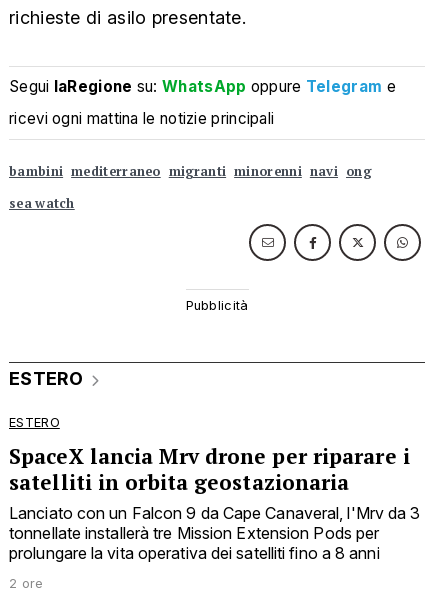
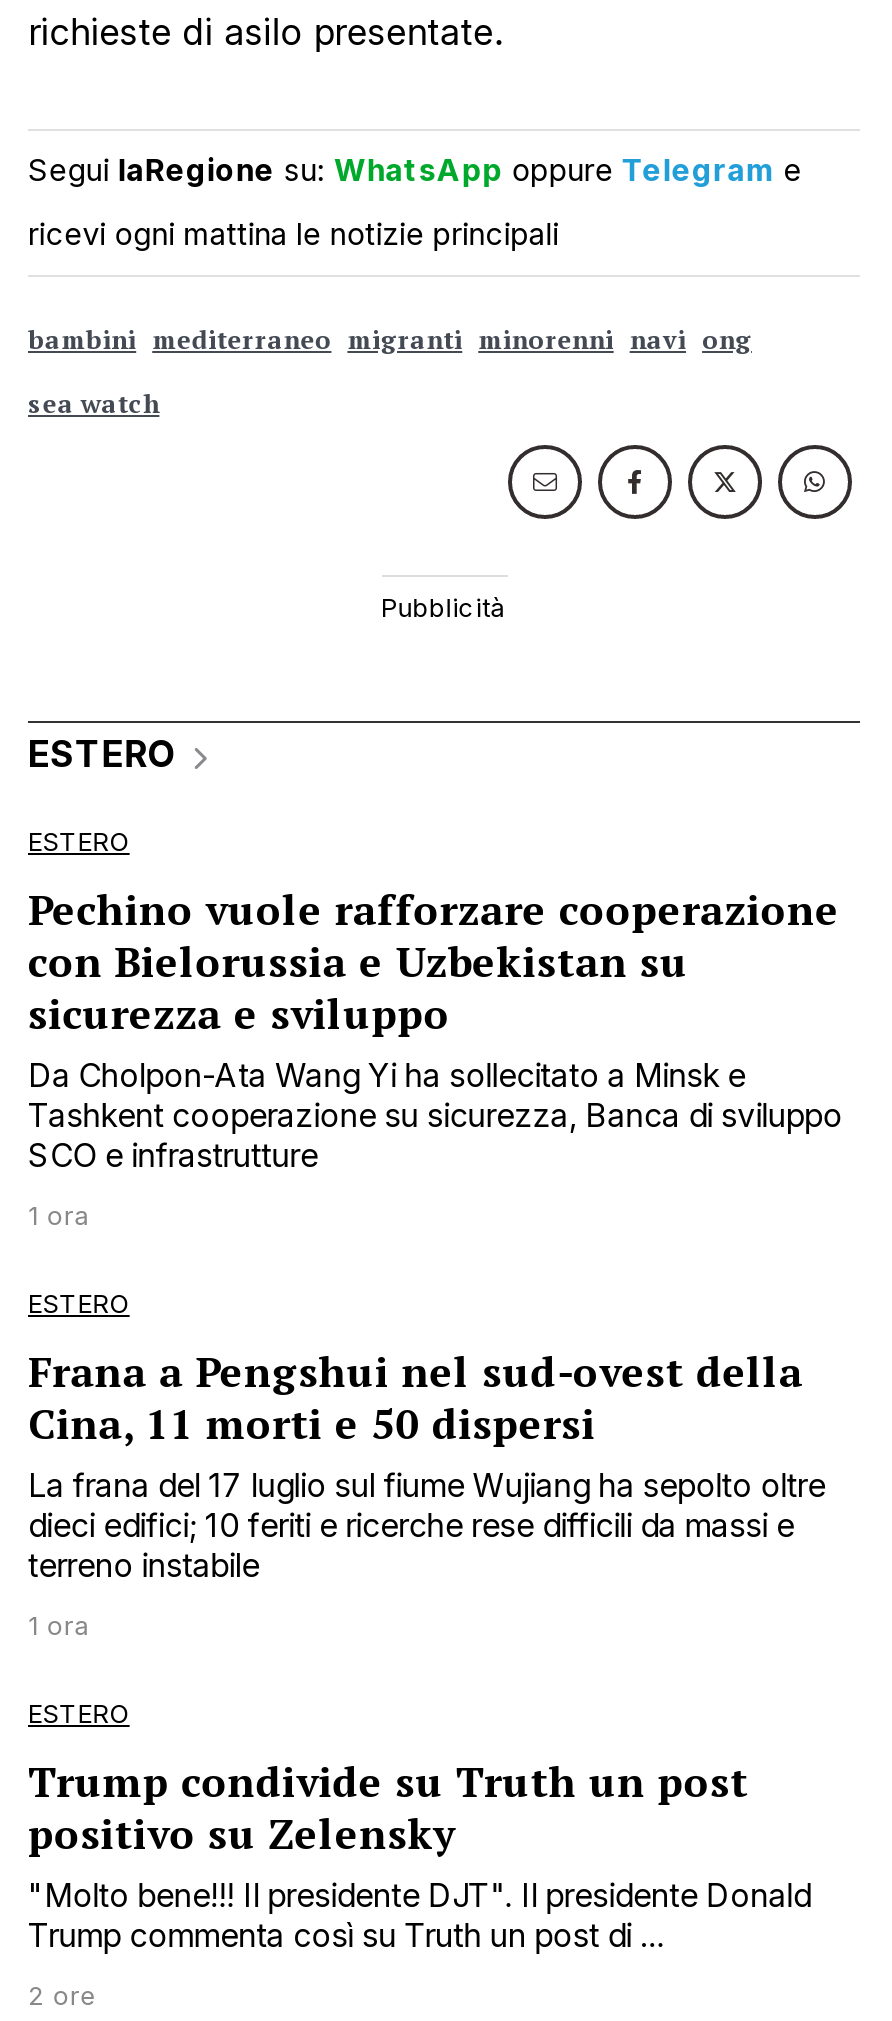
[9,442,420,563] SpaceX lancia Mrv drone per riparare i | satelliti in orbita geostazionaria | Lanciato con un Falcon 9 da Cape Canaveral, l'Mrv da 3 | tonnellate installerà tre Mission Extension Pods per | prolungare la vita operativa dei satelliti fino a 8 anni -> [28,882,843,1956] Pechino vuole rafforzare cooperazione | con Bielorussia e Uzbekistan su | sicurezza e sviluppo | Da Cholpon-Ata Wang Yi ha sollecitato a Minsk e | Tashkent cooperazione su sicurezza, Banca di sviluppo | SCO e infrastrutture | 1 ora | ESTERO | Frana a Pengshui nel sud-ovest della | Cina, 11 morti e 50 dispersi | La frana del 17 luglio sul fiume Wujiang ha sepolto oltre | dieci edifici; 10 feriti e ricerche rese difficili da massi e | terreno instabile | 1 ora | ESTERO | Trump condivide su Truth un post | positivo su Zelensky | "Molto bene!!! Il presidente DJT". Il presidente Donald | Trump commenta così su Truth un post di ...

